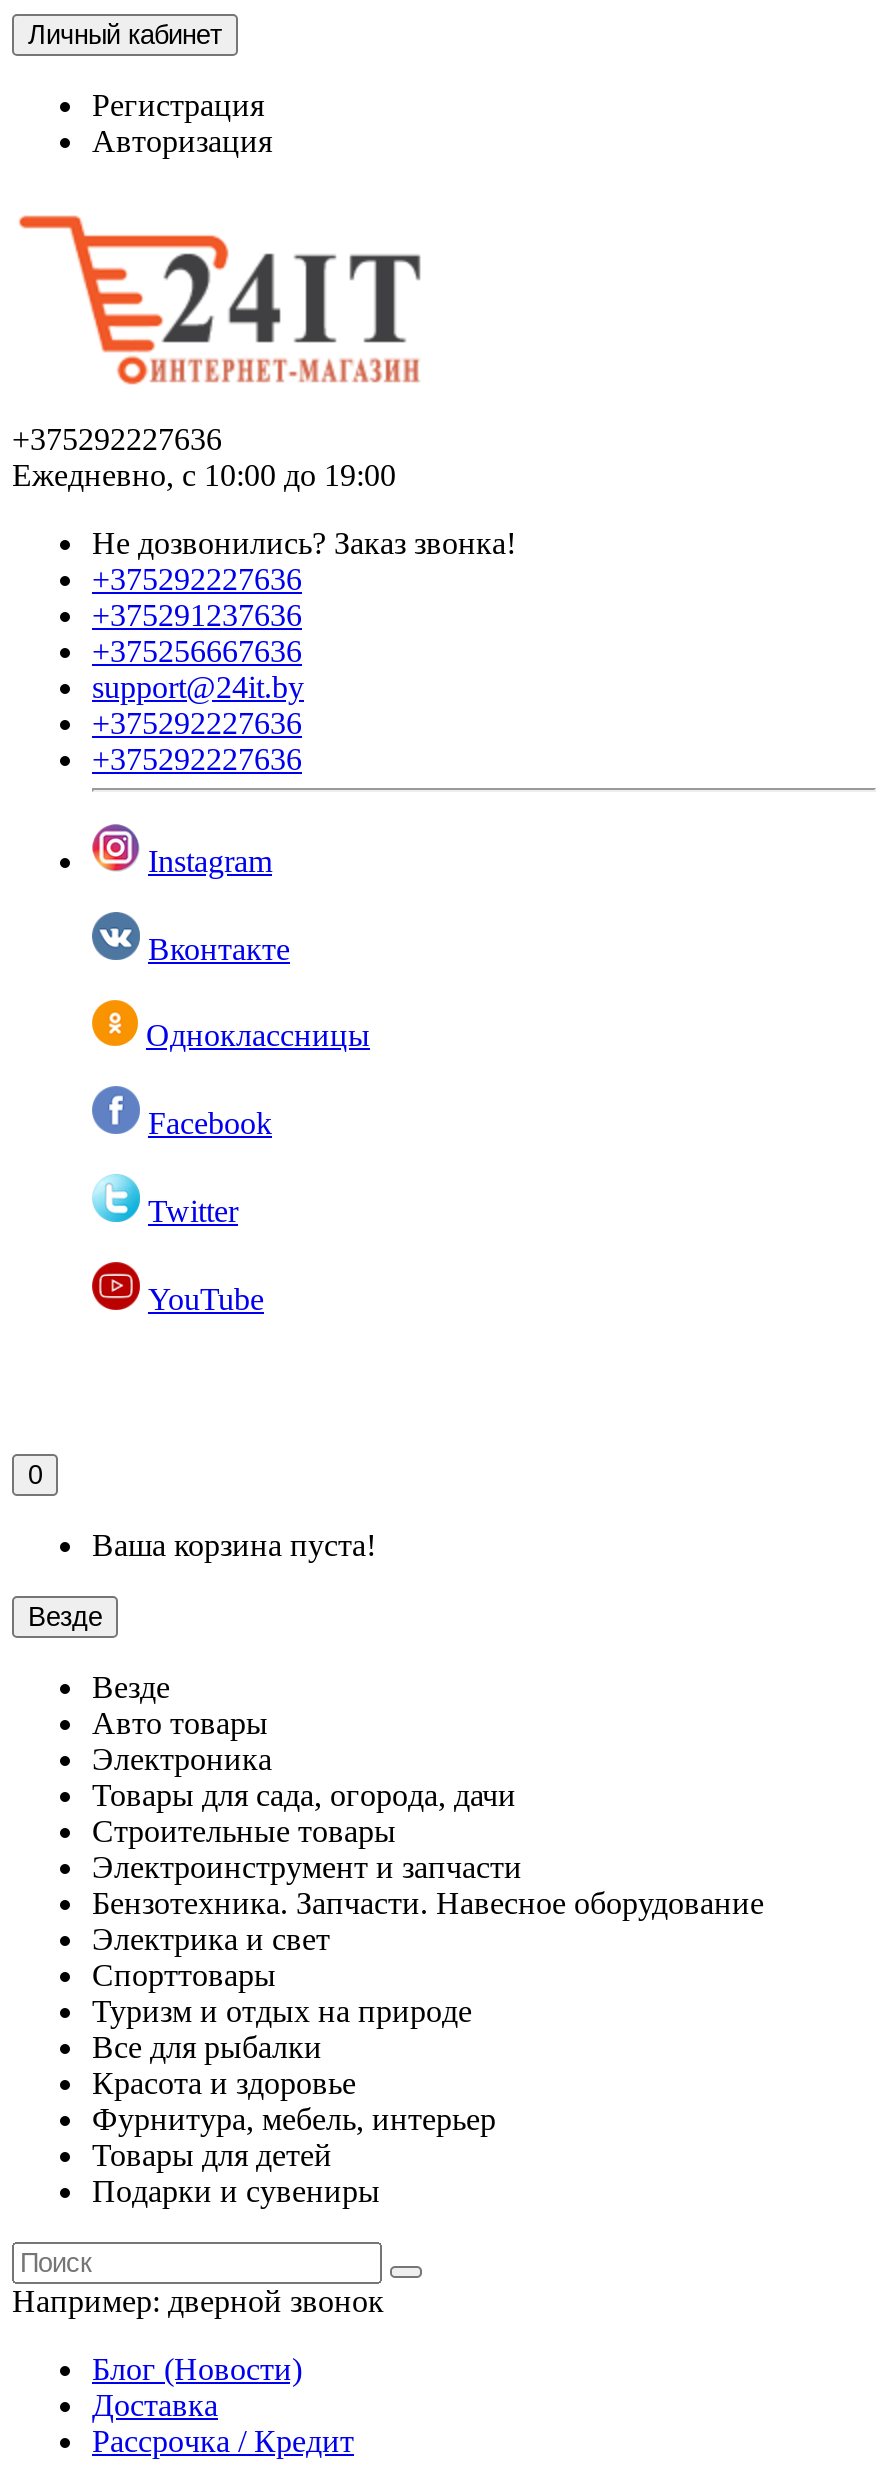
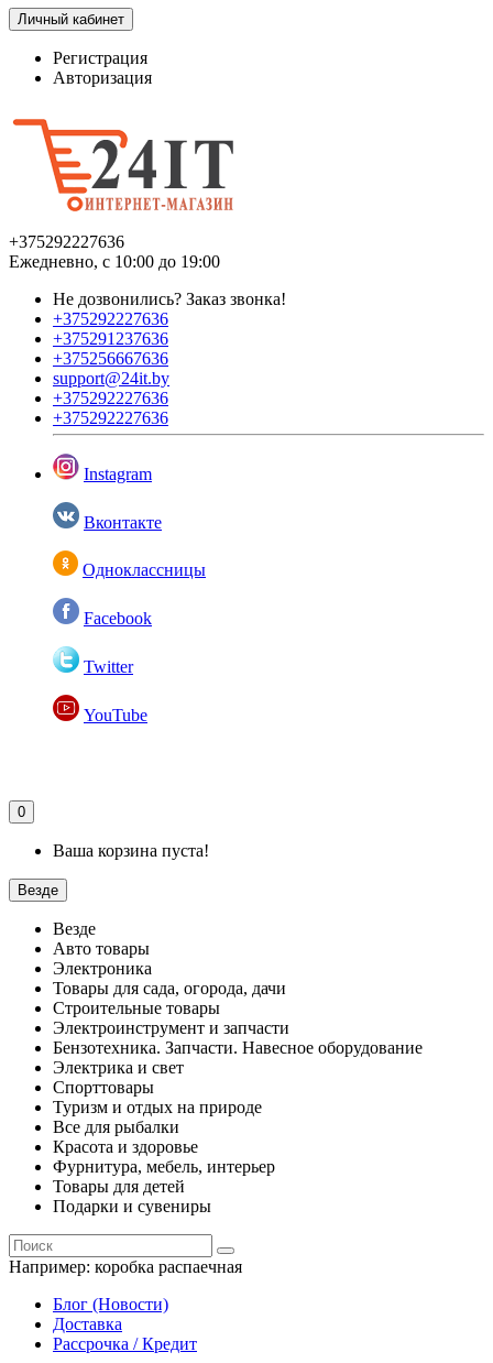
[12,2284,384,2318] Например:дверной звонок -> [9,1257,242,1276] Например:коробка распаечная

